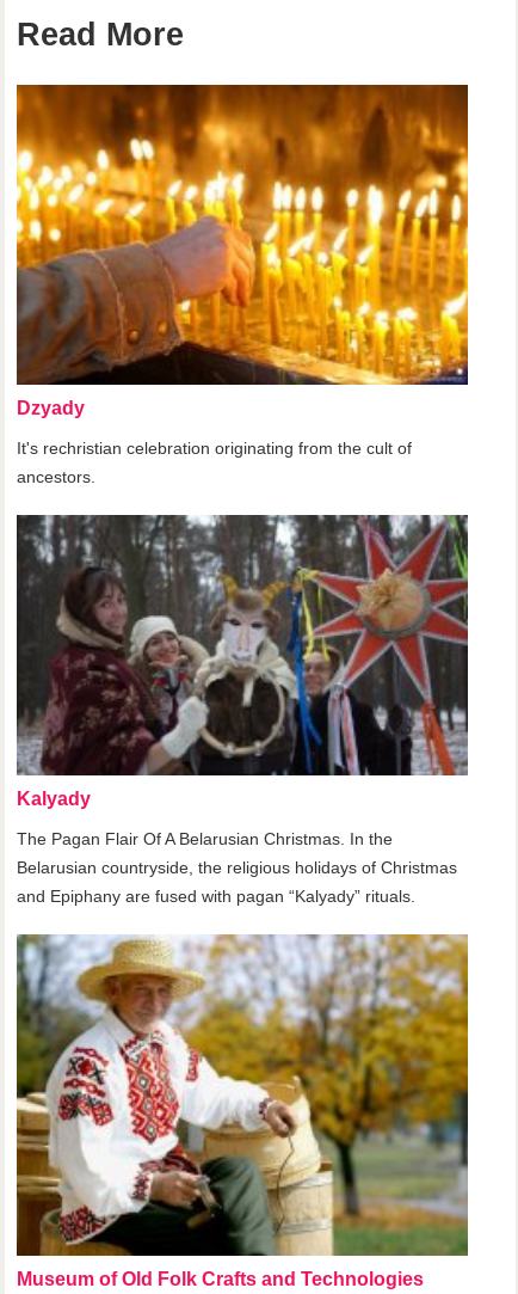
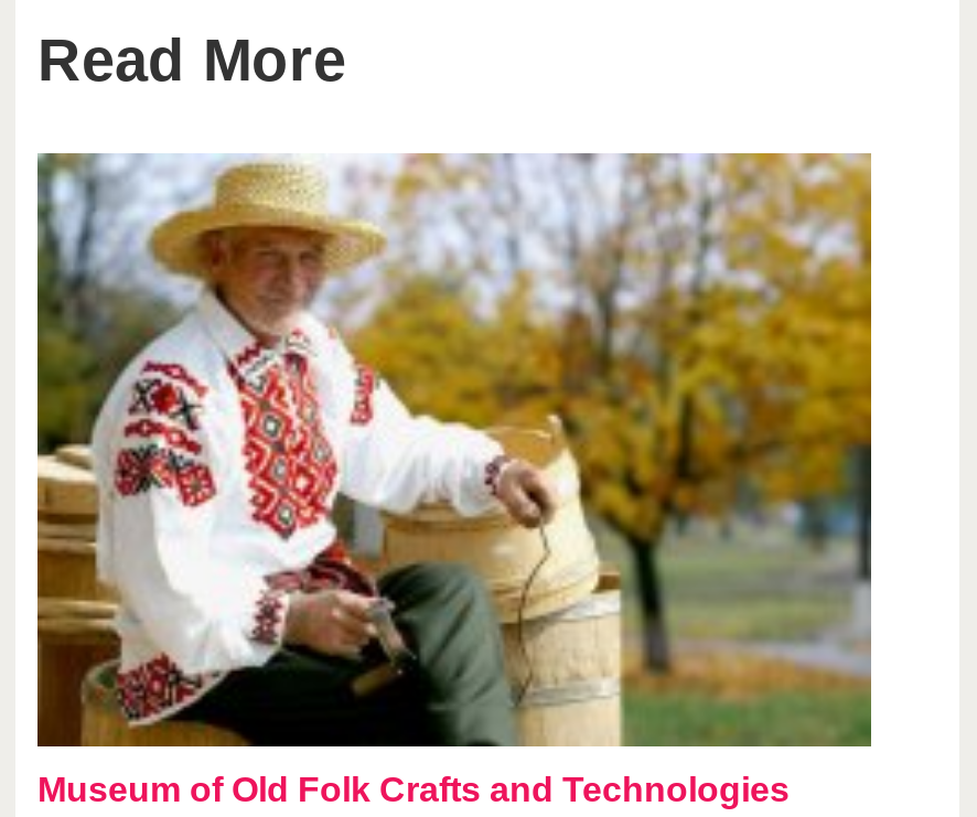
[16,84,469,486] [image] | Dzyady | It's rechristian celebration originating from the cult of | ancestors. -> none
[16,514,469,906] [image] | Kalyady | The Pagan Flair Of A Belarusian Christmas. In the | Belarusian countryside, the religious holidays of Christmas | and Epiphany are fused with pagan “Kalyady” rituals. -> none

